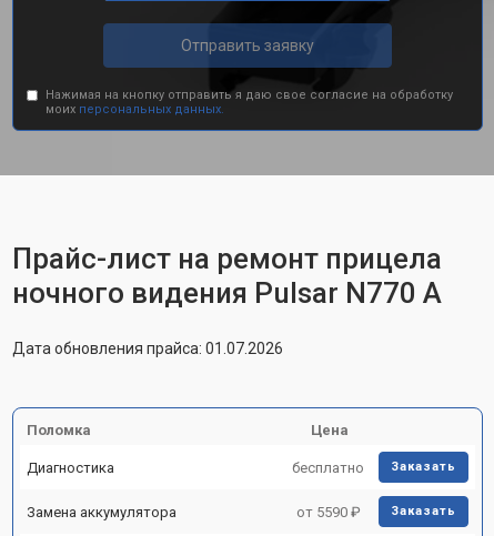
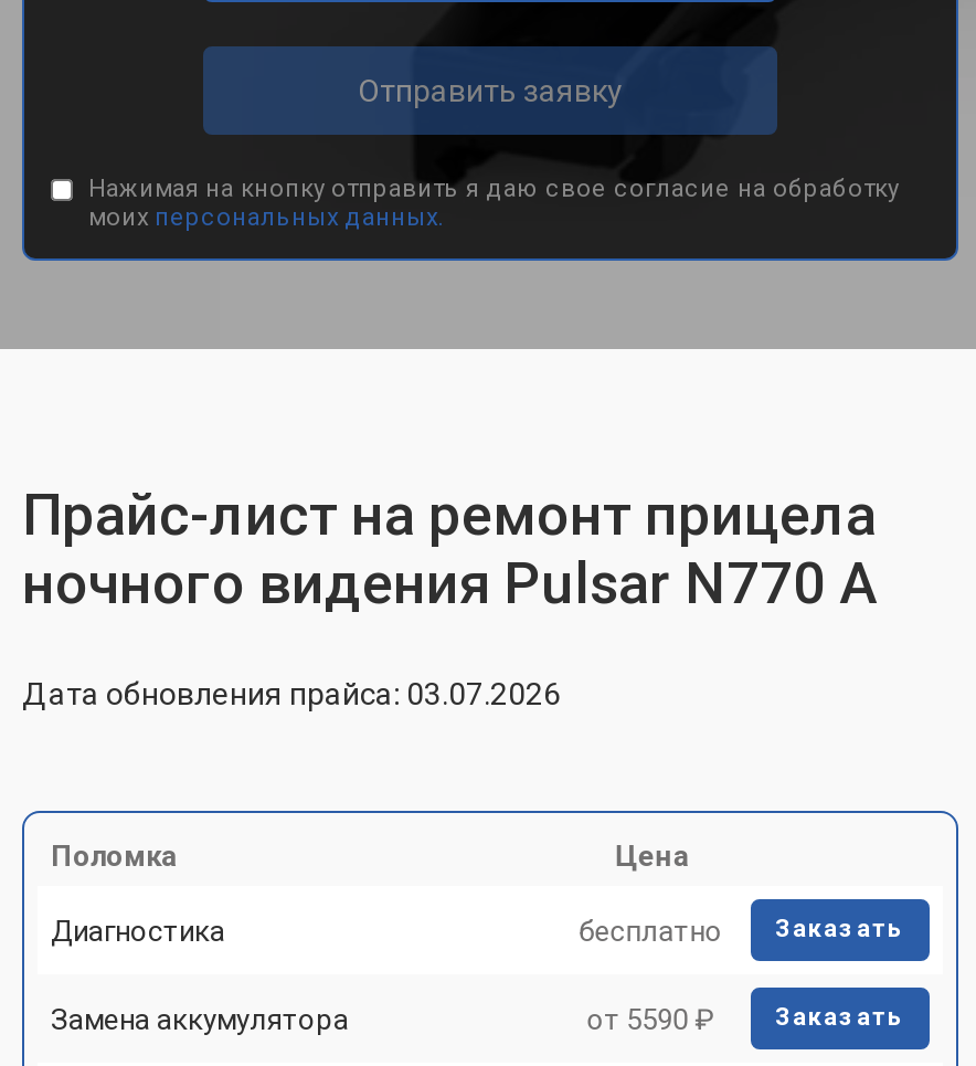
[12,340,283,357] Дата обновления прайса: 01.07.2026 -> [22,676,561,711] Дата обновления прайса: 03.07.2026

